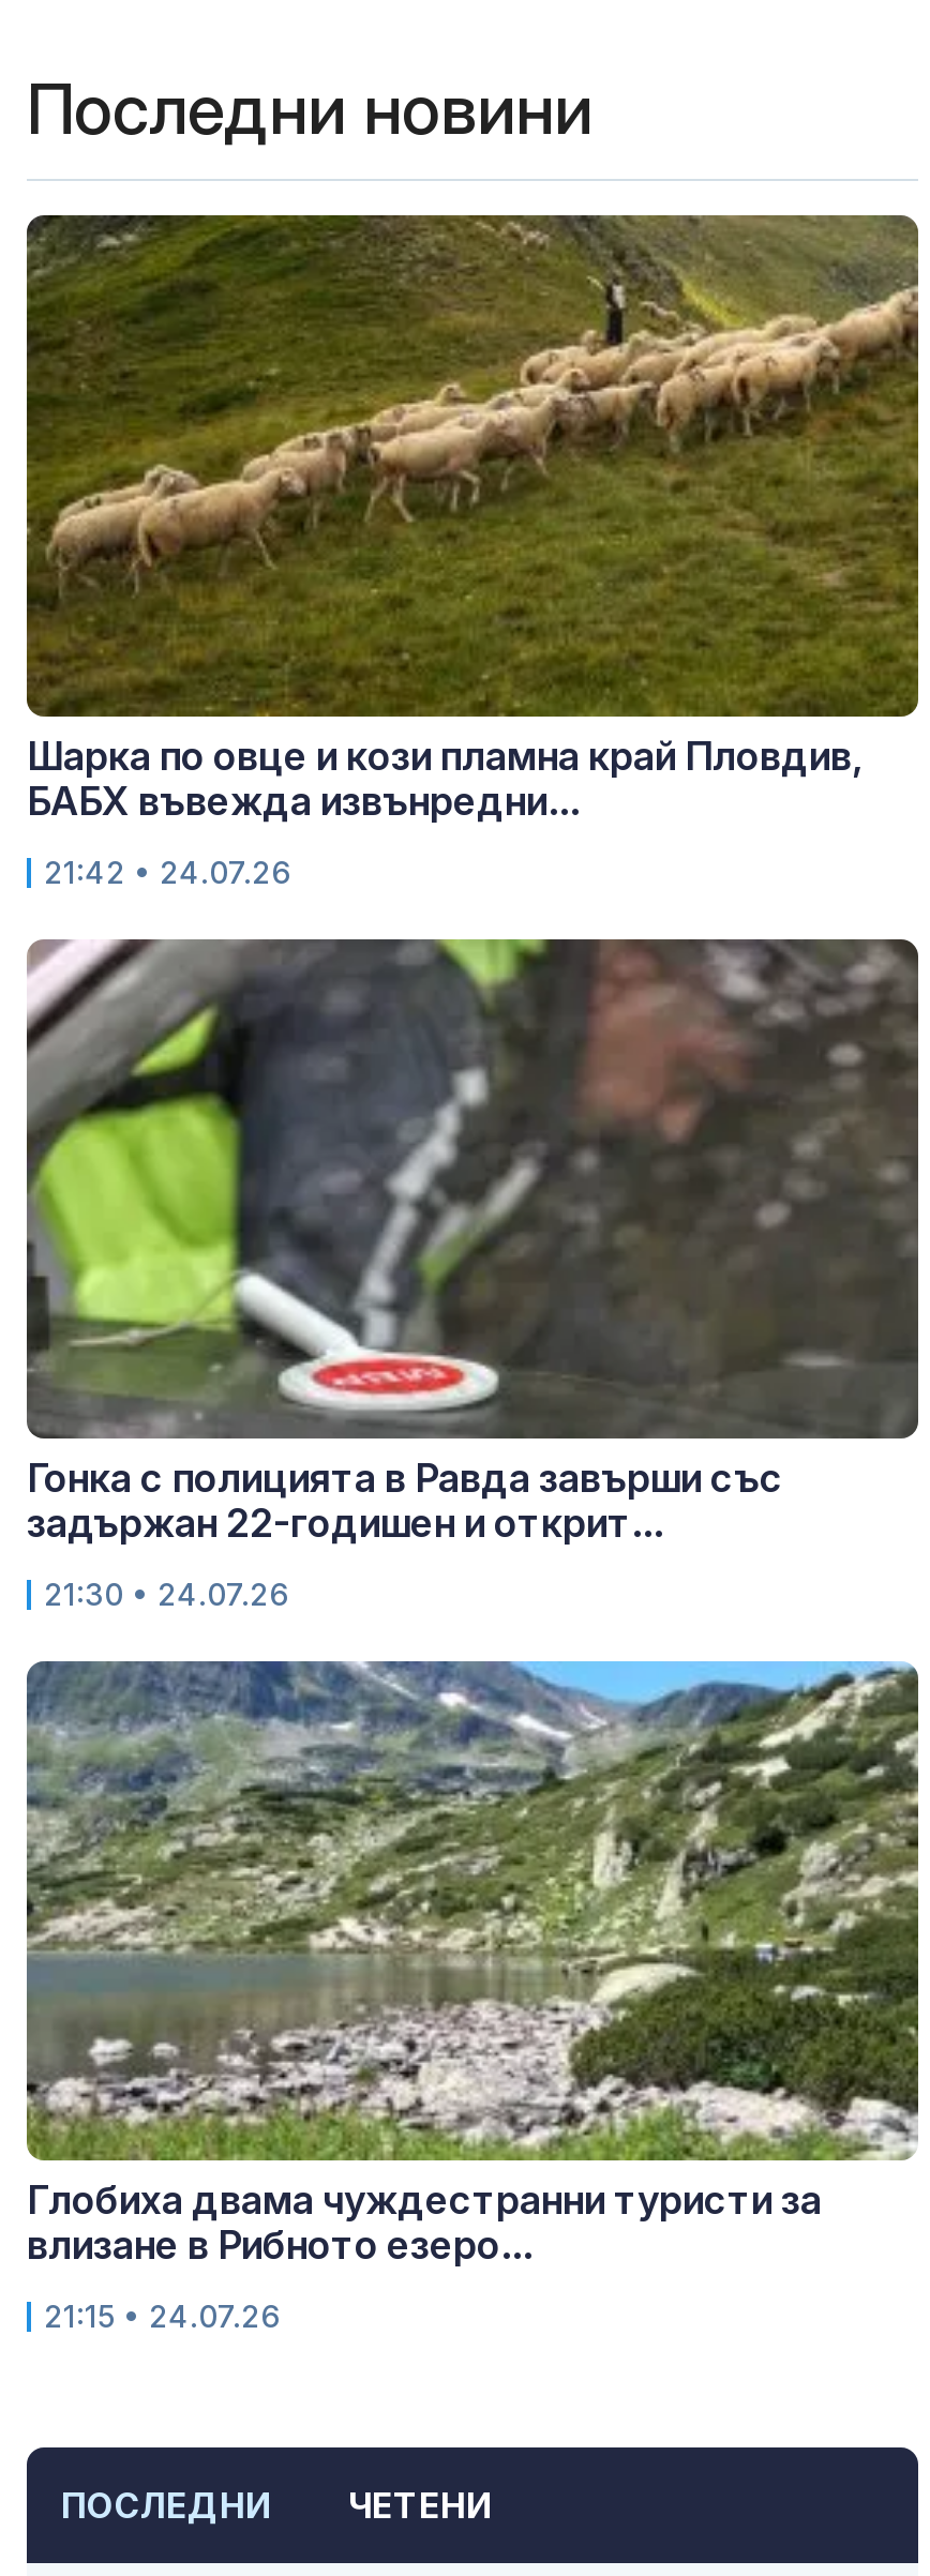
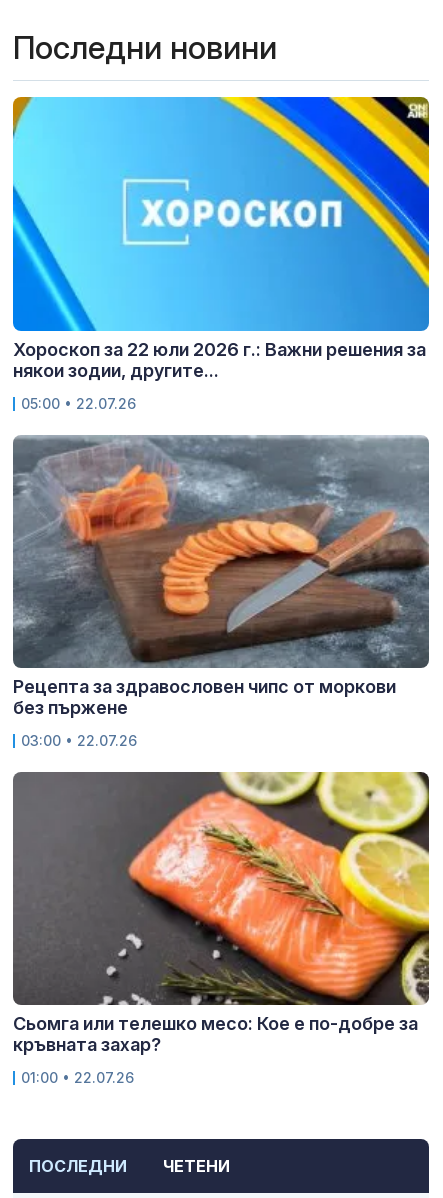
[25,213,920,823] [image] | Шарка по овце и кози пламна край Пловдив, | БАБХ въвежда извънредни... -> [12,96,430,381] [image] | Хороскоп за 22 юли 2026 г.: Важни решения за | някои зодии, другите...
[44,853,290,889] 21:42 • 24.07.26 -> [21,395,136,412] 05:00 • 22.07.26
[27,937,920,1545] [image] | Гонка с полицията в Равда завърши със | задържан 22-годишен и открит... -> [12,435,429,718] [image] | Рецепта за здравословен чипс от моркови | без пържене
[44,1575,288,1612] 21:30 • 24.07.26 -> [21,732,137,749] 03:00 • 22.07.26
[27,1659,920,2268] [image] | Глобиха двама чуждестранни туристи за | влизане в Рибното езеро... -> [13,771,430,1055] [image] | Сьомга или телешко месо: Кое е по-добре за | кръвната захар?
[44,2298,280,2334] 21:15 • 24.07.26 -> [21,1069,134,1086] 01:00 • 22.07.26

